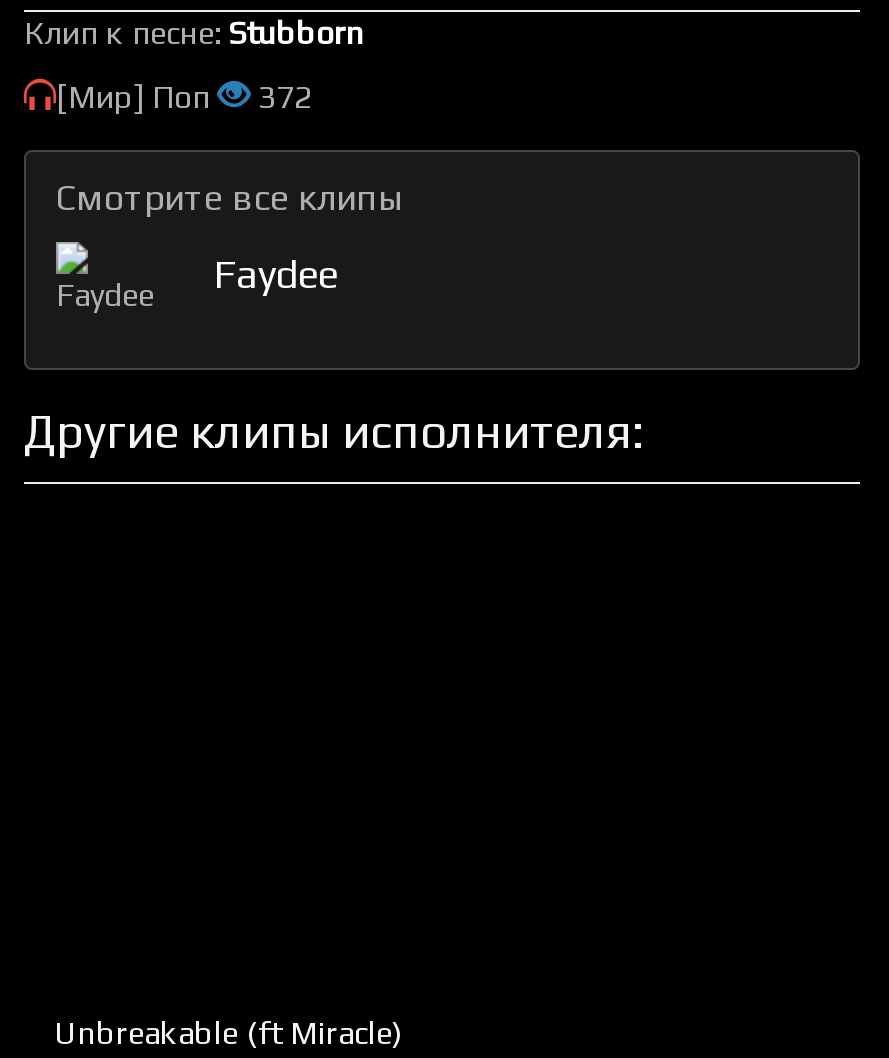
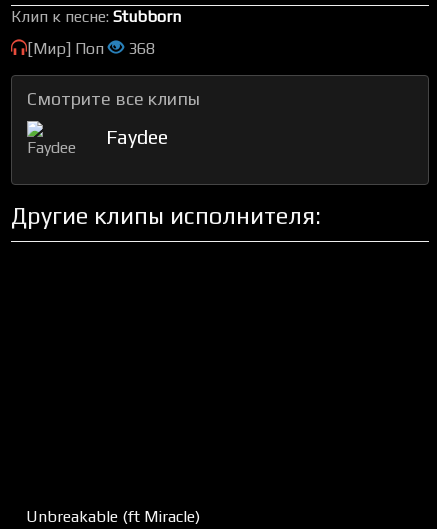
[56,78,312,116] [Мир] Поп 372 -> [27,39,155,58] [Мир] Поп 368

